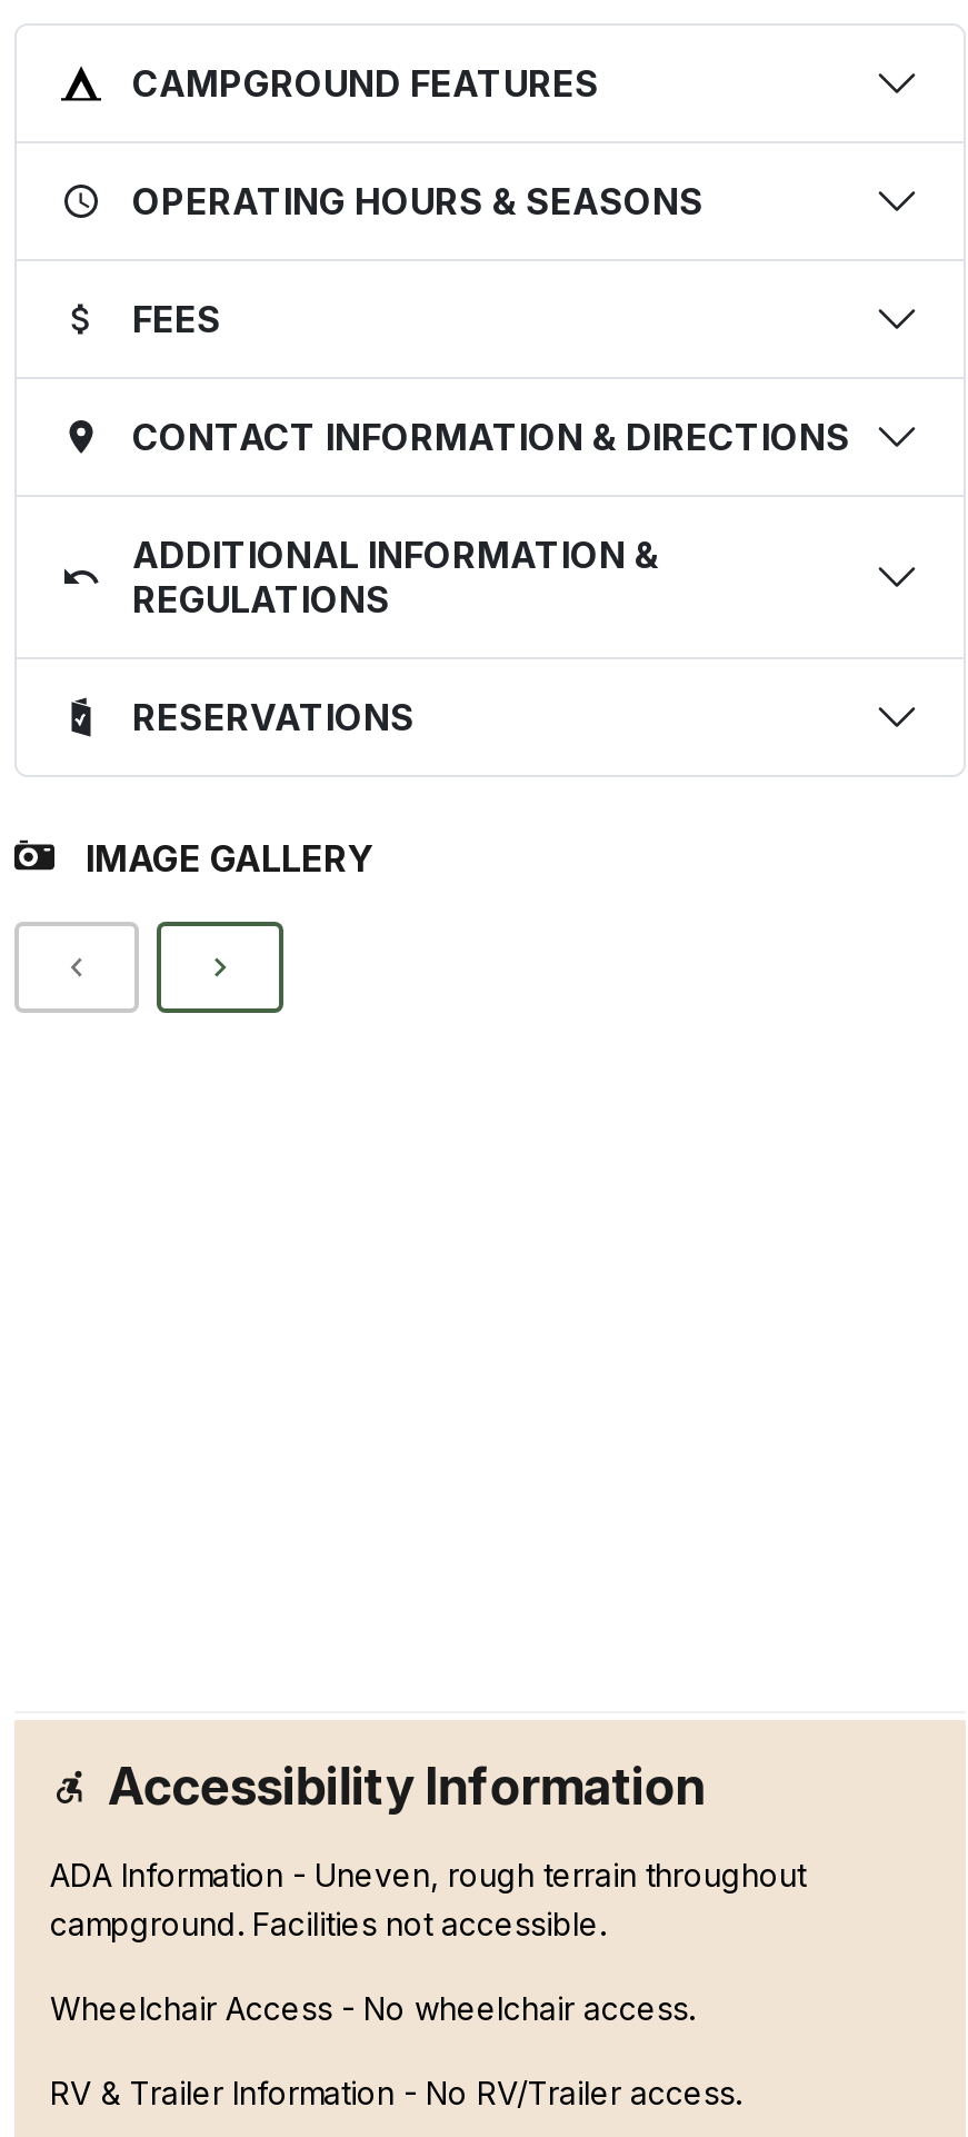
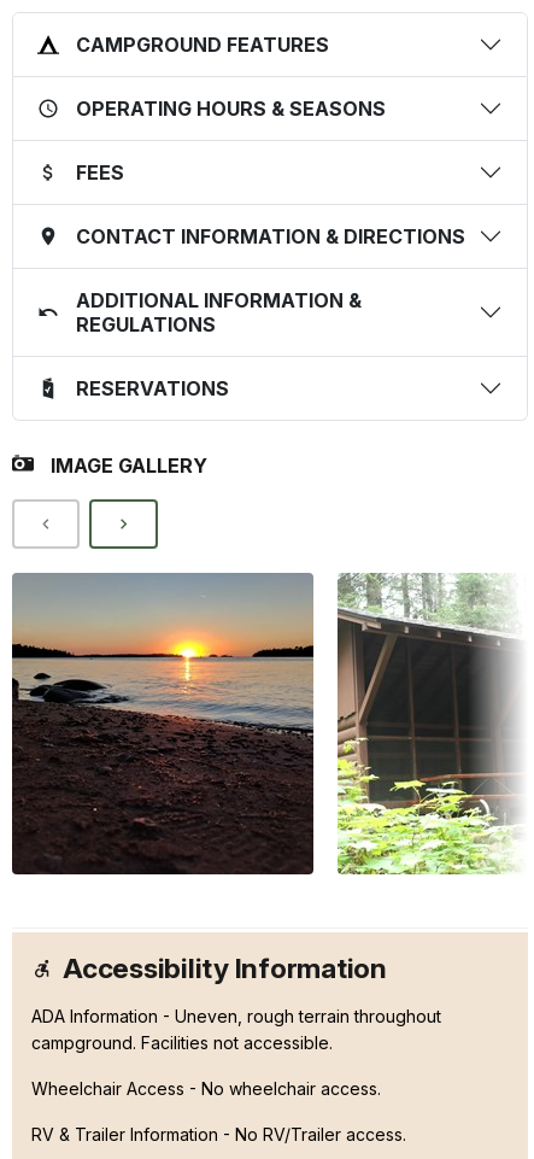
none -> [11,572,315,876] [image]
none -> [336,572,521,876] [image]

